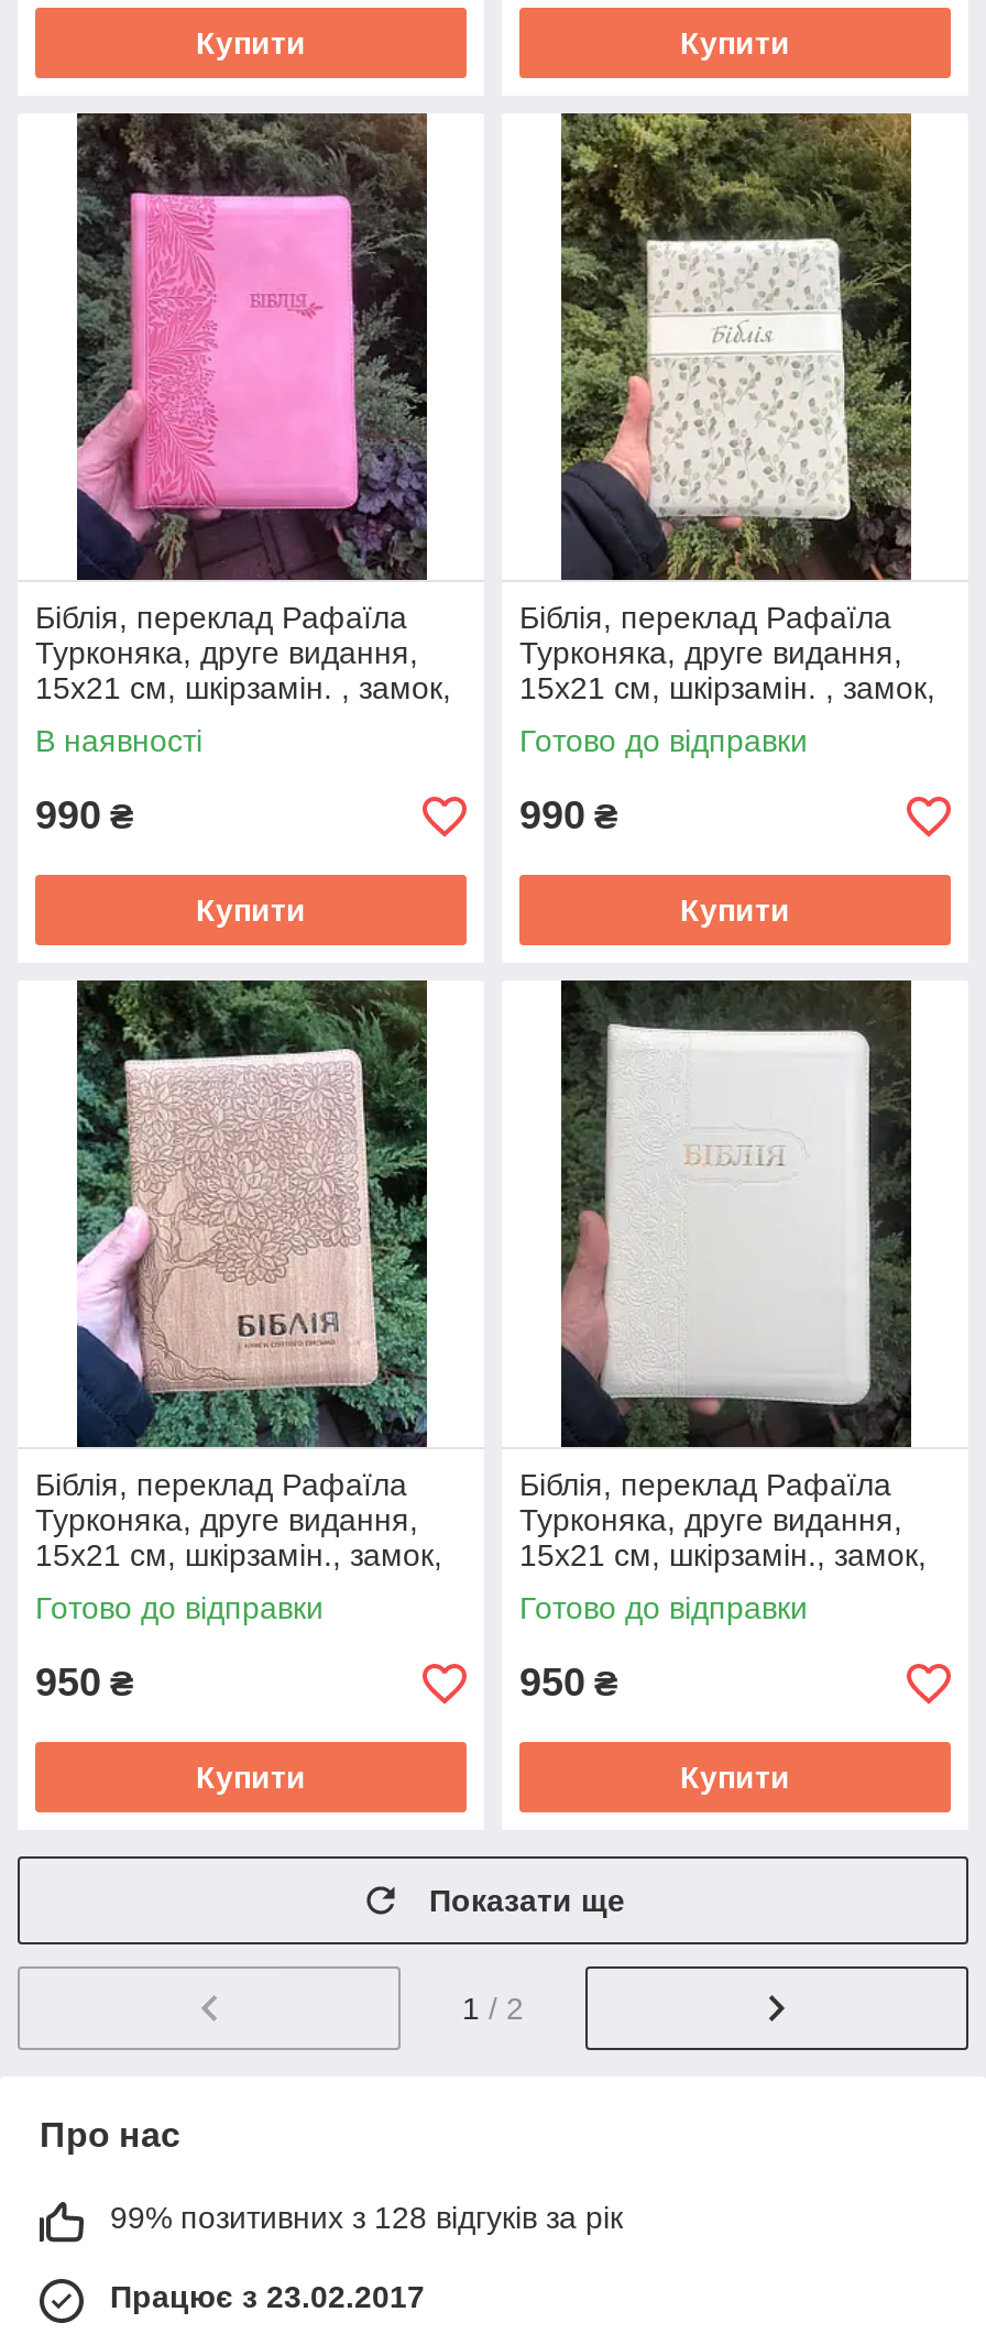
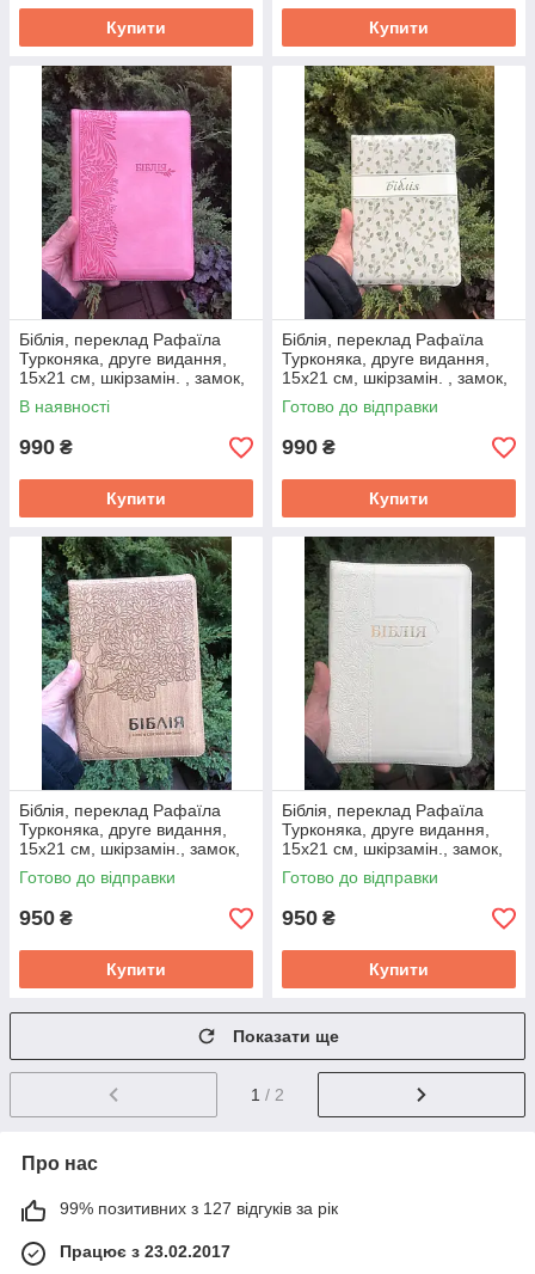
[110,2200,623,2235] 99% позитивних з 128 відгуків за рік -> [60,1199,338,1218] 99% позитивних з 127 відгуків за рік

